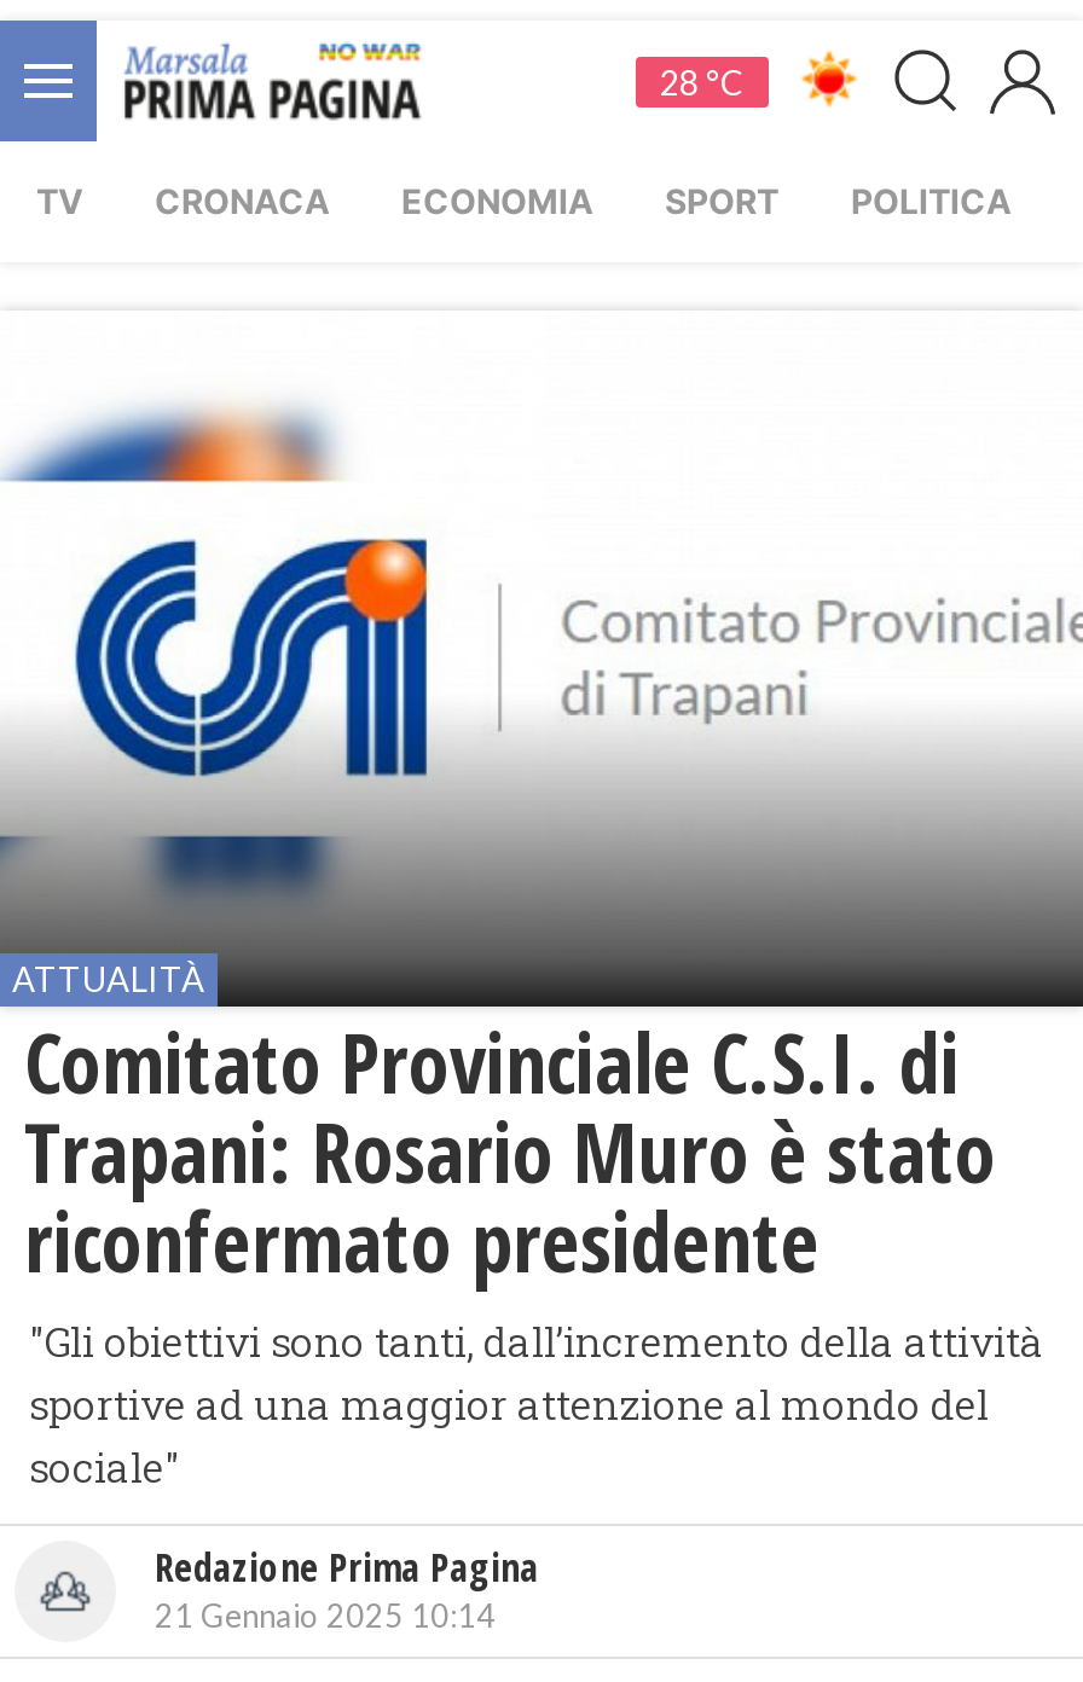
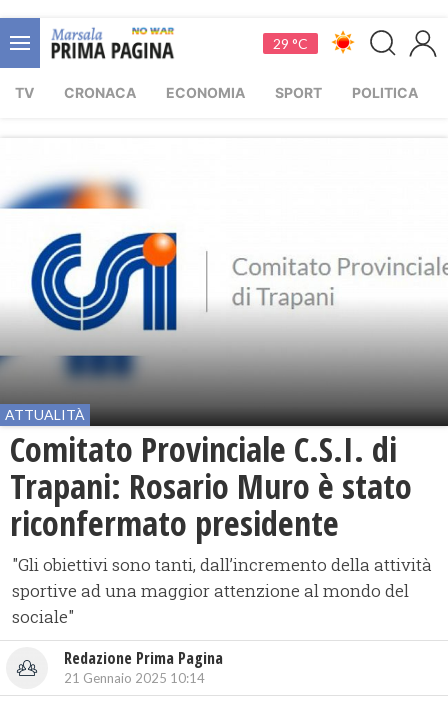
[660,60,745,101] 28 °C -> [273,34,308,51] 29 °C

